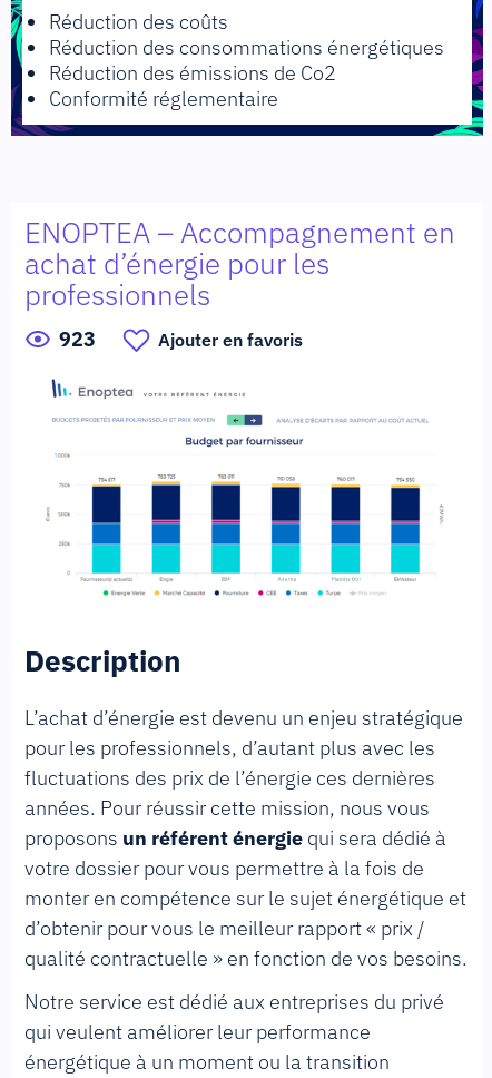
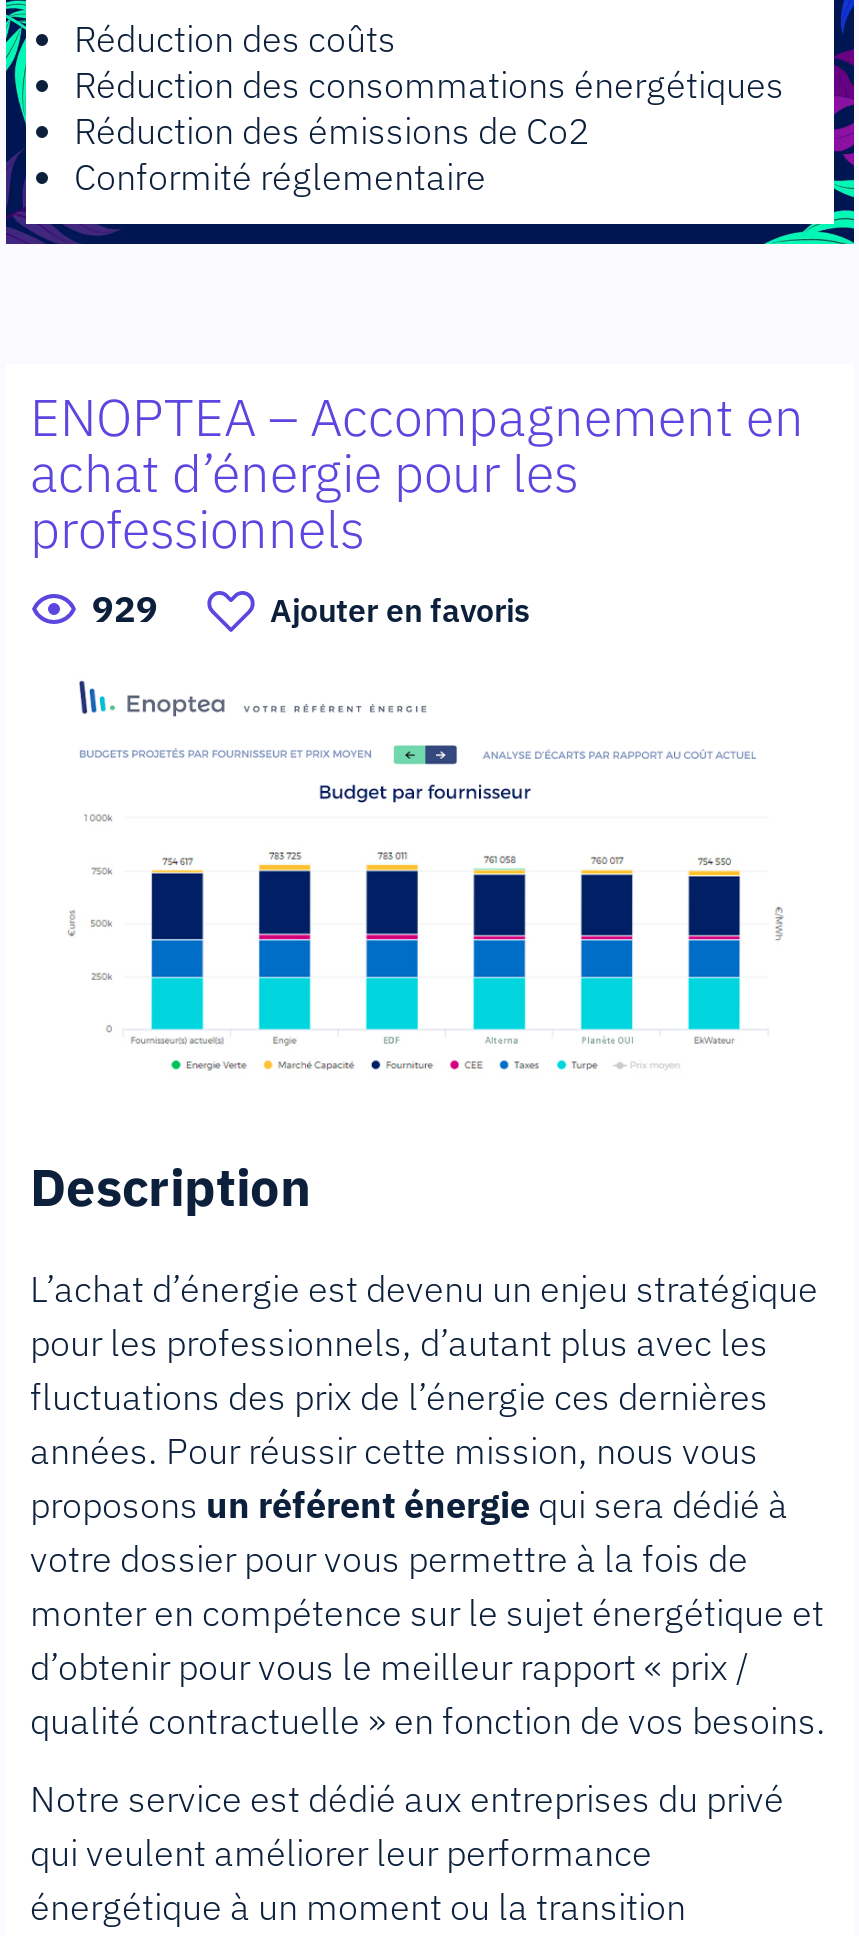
[59,327,96,352] 923 -> [92,587,158,633] 929

